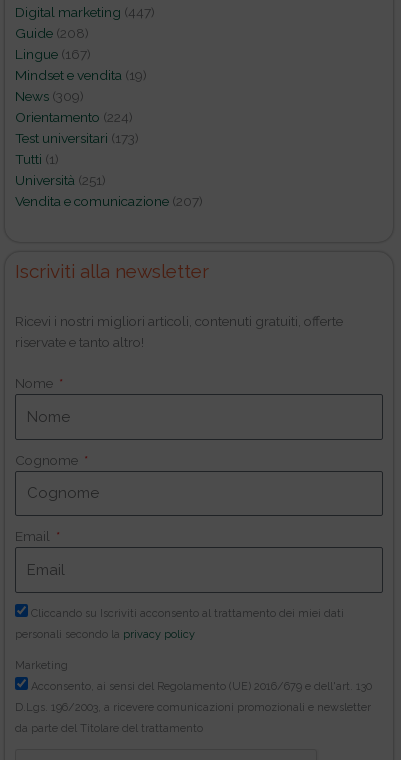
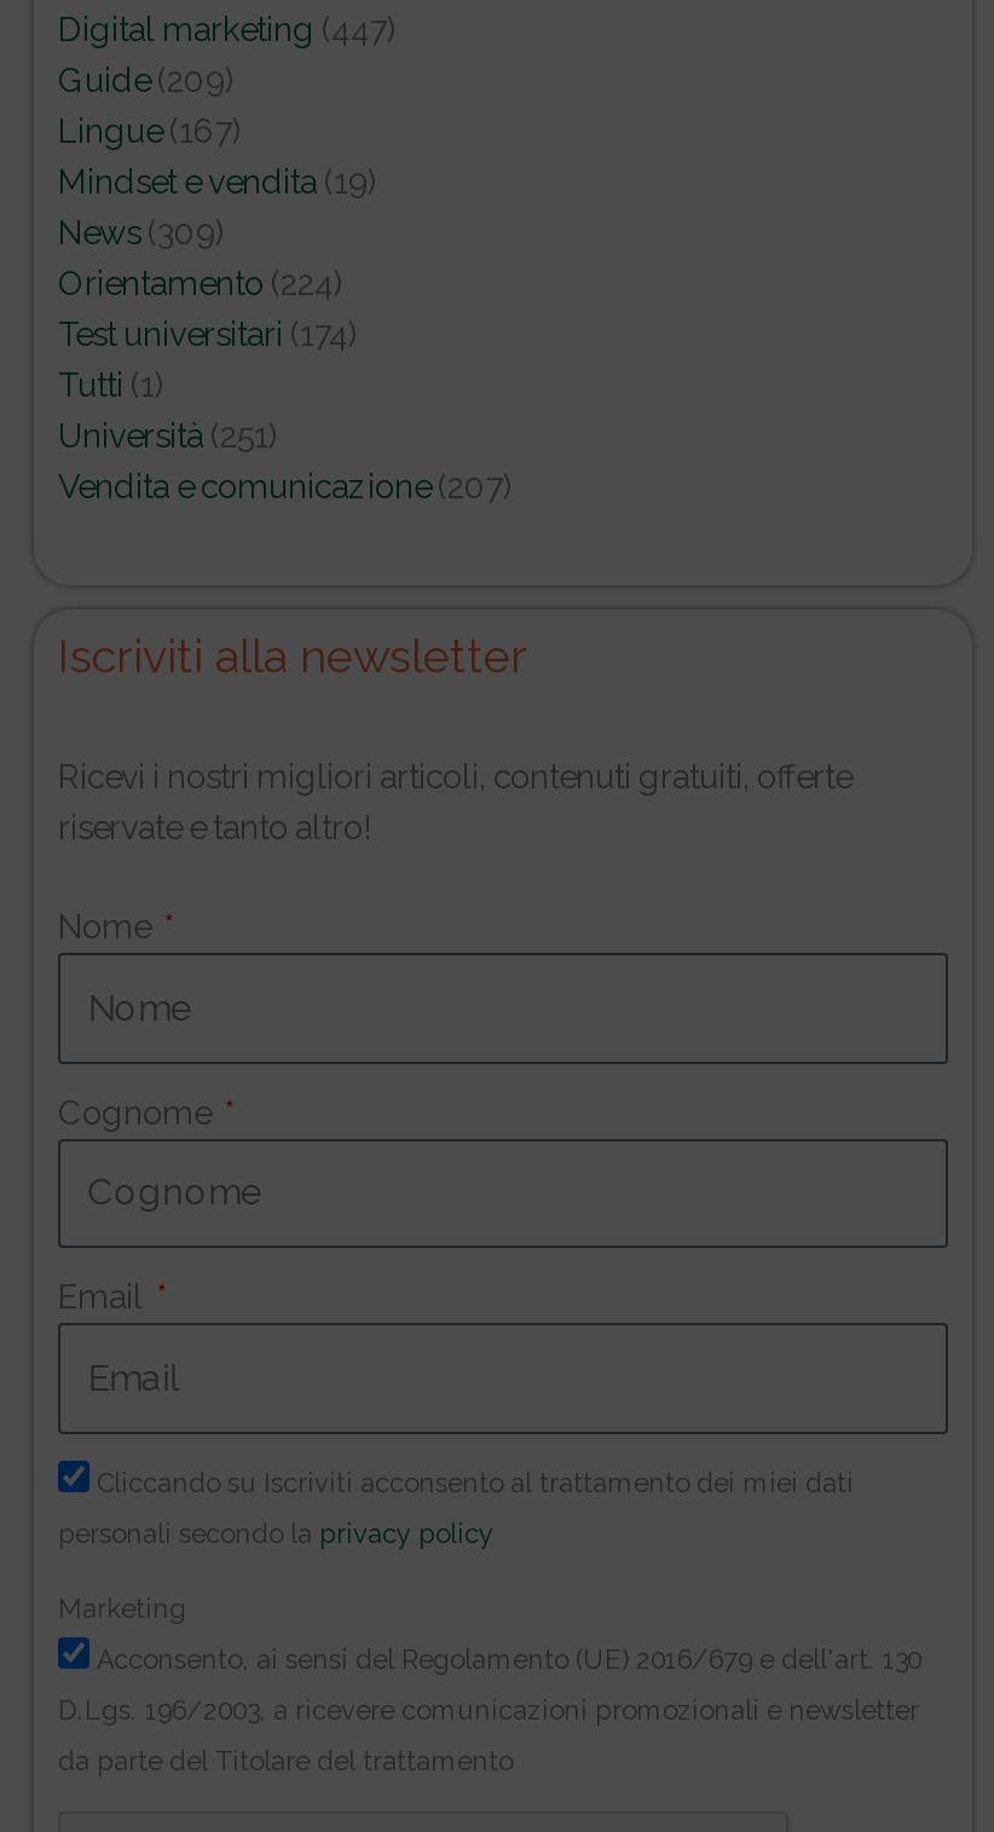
[15,25,89,41] Guide(208) -> [58,60,235,99] Guide(209)
[15,130,139,146] Test universitari (173) -> [58,314,358,353] Test universitari (174)

